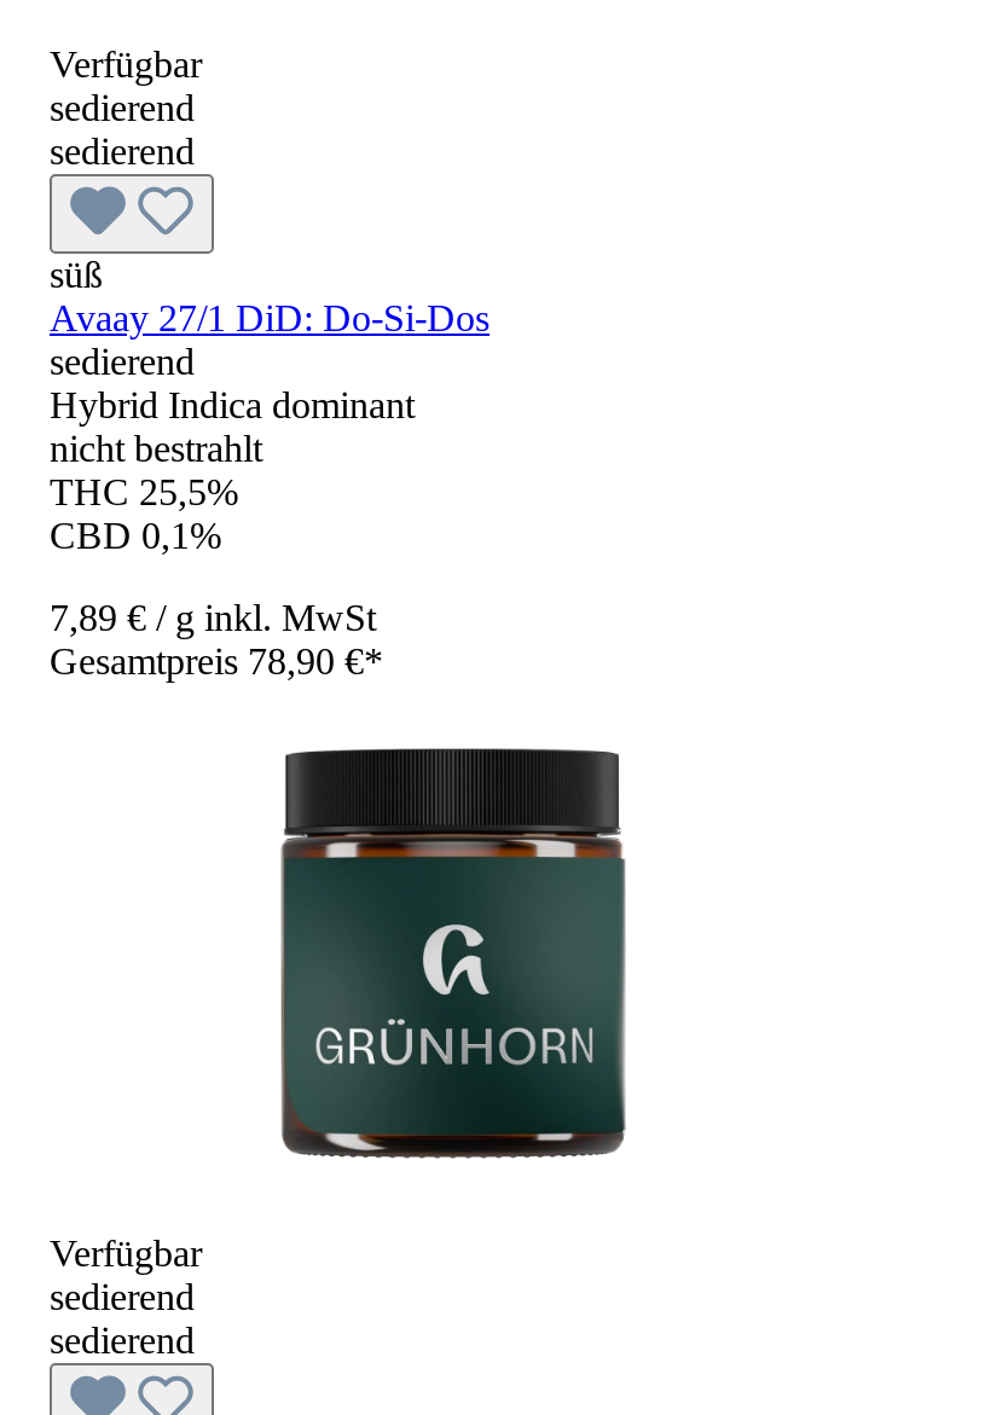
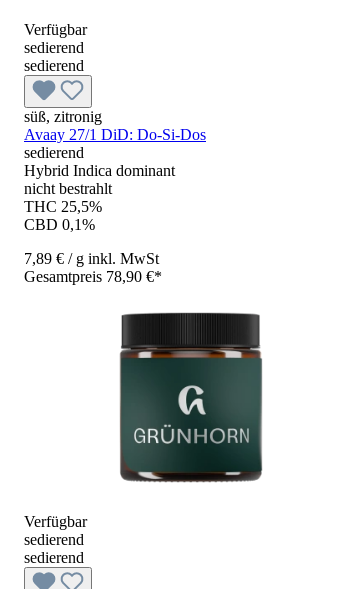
[50,254,103,295] süß -> [24,108,102,125] süß, zitronig

